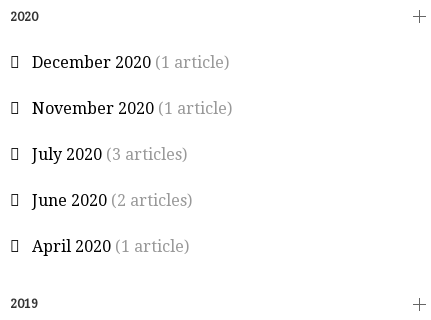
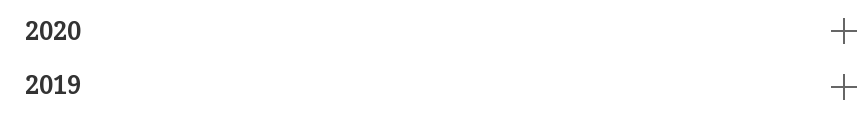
[28,53,232,256] December 2020 (1 article) | November 2020 (1 article) | July 2020 (3 articles) | June 2020 (2 articles) | April 2020 (1 article) -> none

